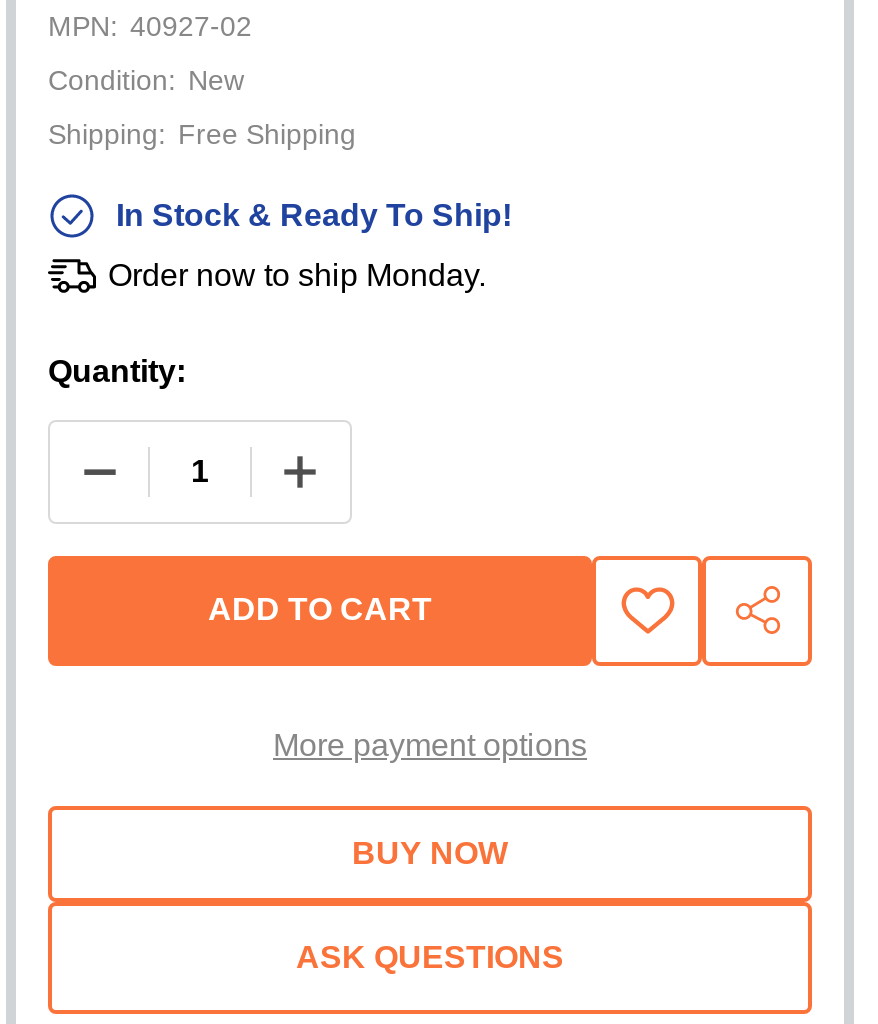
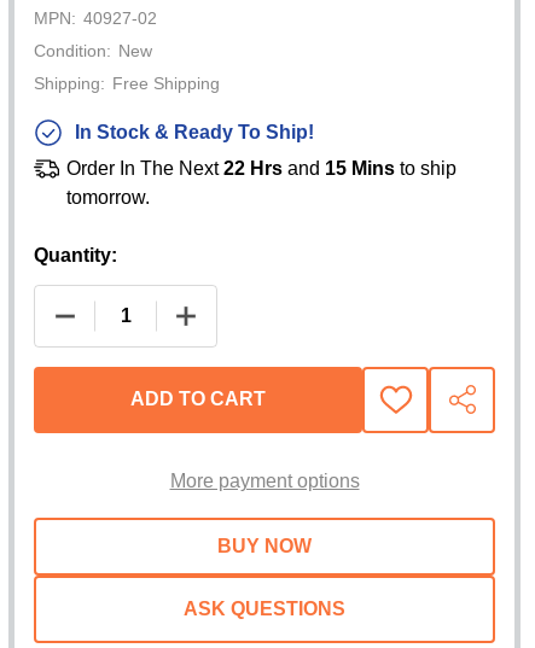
[108,257,486,291] Order now to ship Monday. -> [67,158,457,207] Order In The Next 22 Hrs and 15 Mins to ship | tomorrow.

